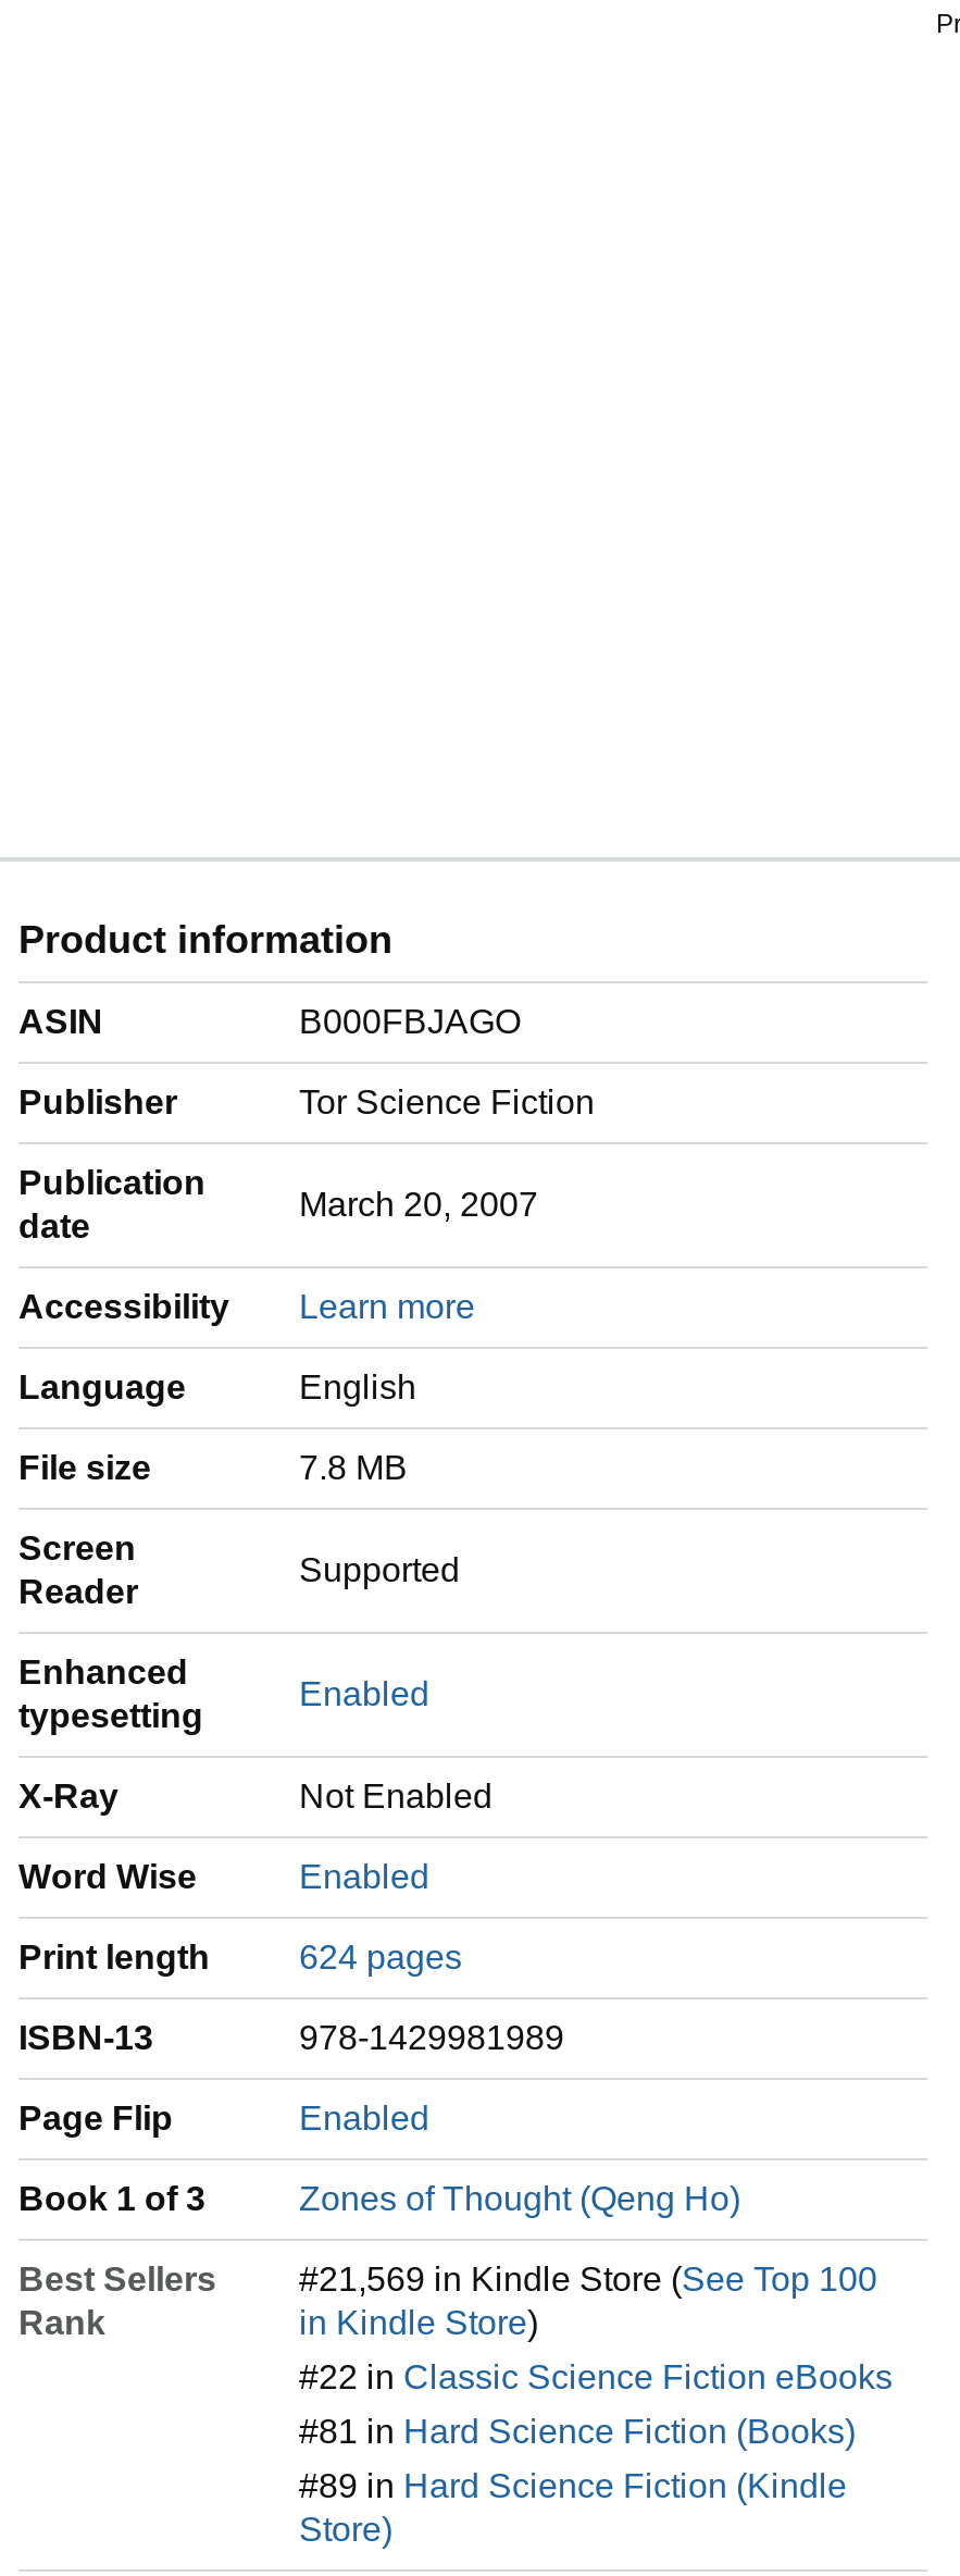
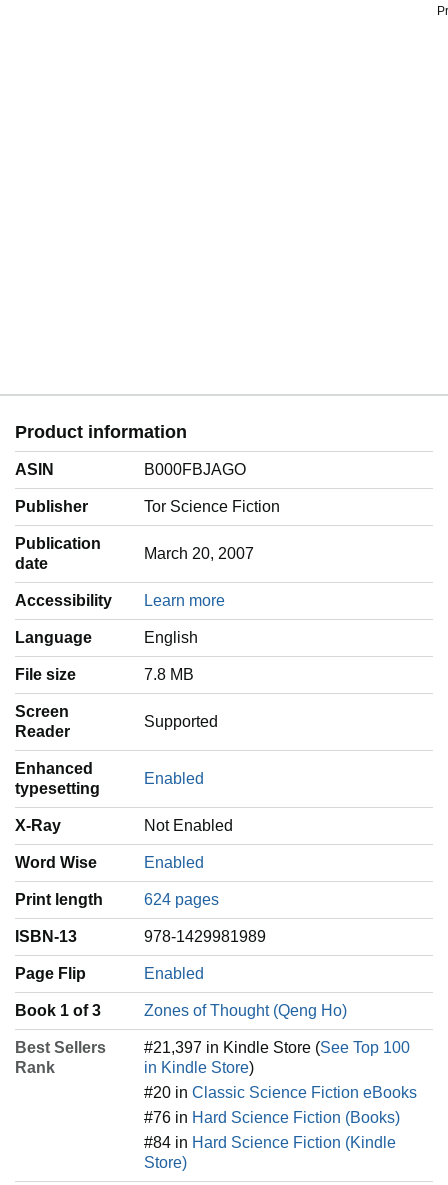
[299,2260,877,2297] #21,569 in Kindle Store (See Top 100 -> [144,1039,410,1056] #21,397 in Kindle Store (See Top 100
[299,2358,893,2395] #22 in Classic Science Fiction eBooks -> [144,1084,417,1101] #20 in Classic Science Fiction eBooks
[299,2412,856,2449] #81 in Hard Science Fiction (Books) -> [144,1109,400,1126] #76 in Hard Science Fiction (Books)
[299,2466,847,2503] #89 in Hard Science Fiction (Kindle -> [144,1134,396,1151] #84 in Hard Science Fiction (Kindle

